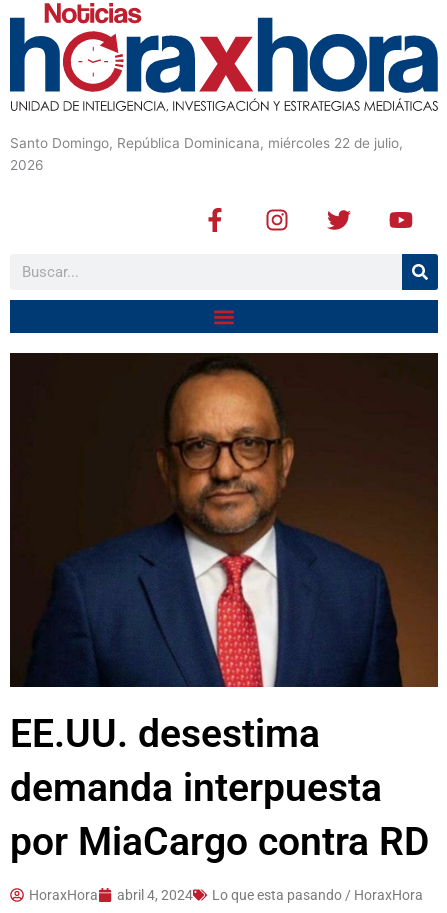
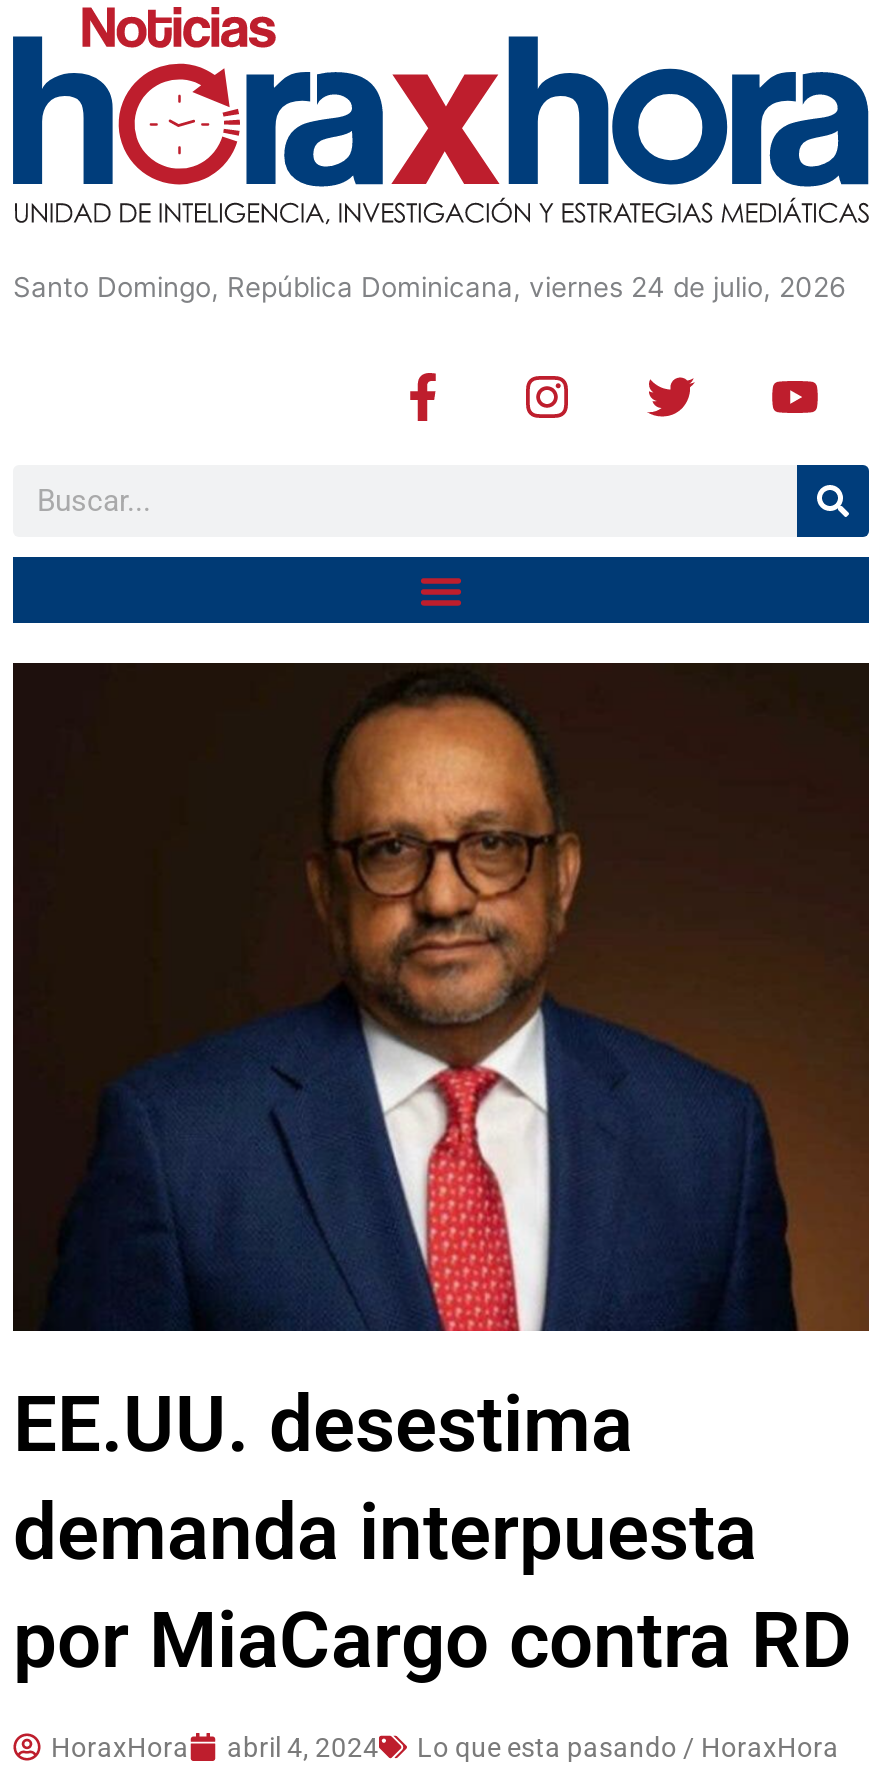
[10,135,403,173] Santo Domingo, República Dominicana, miércoles 22 de julio, | 2026 -> [13,271,847,303] Santo Domingo, República Dominicana, viernes 24 de julio, 2026

